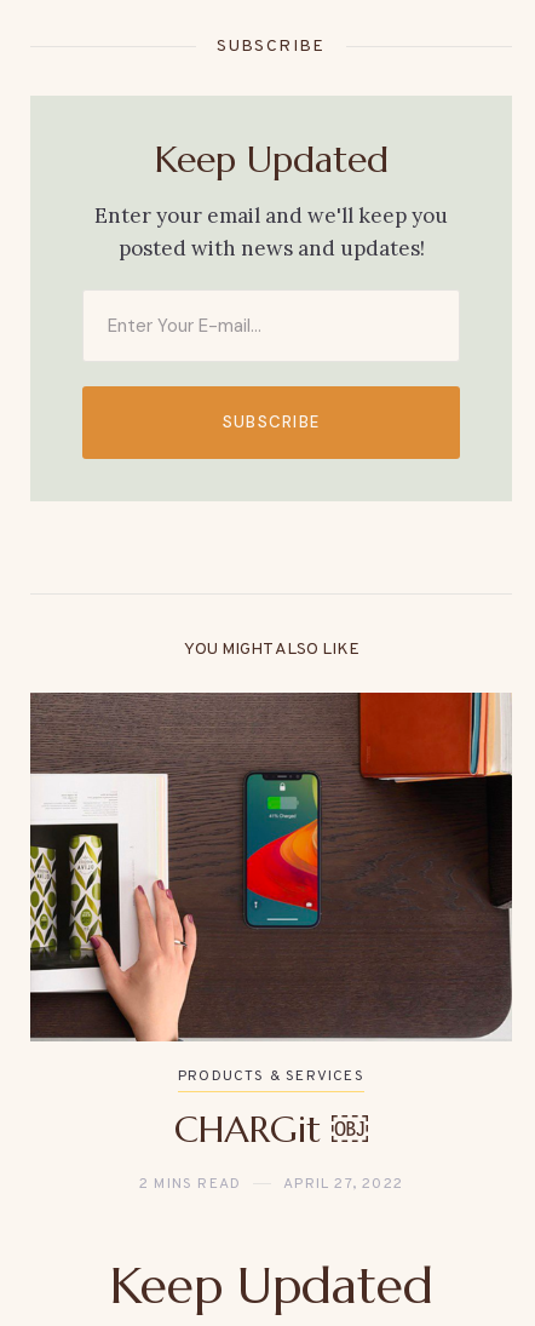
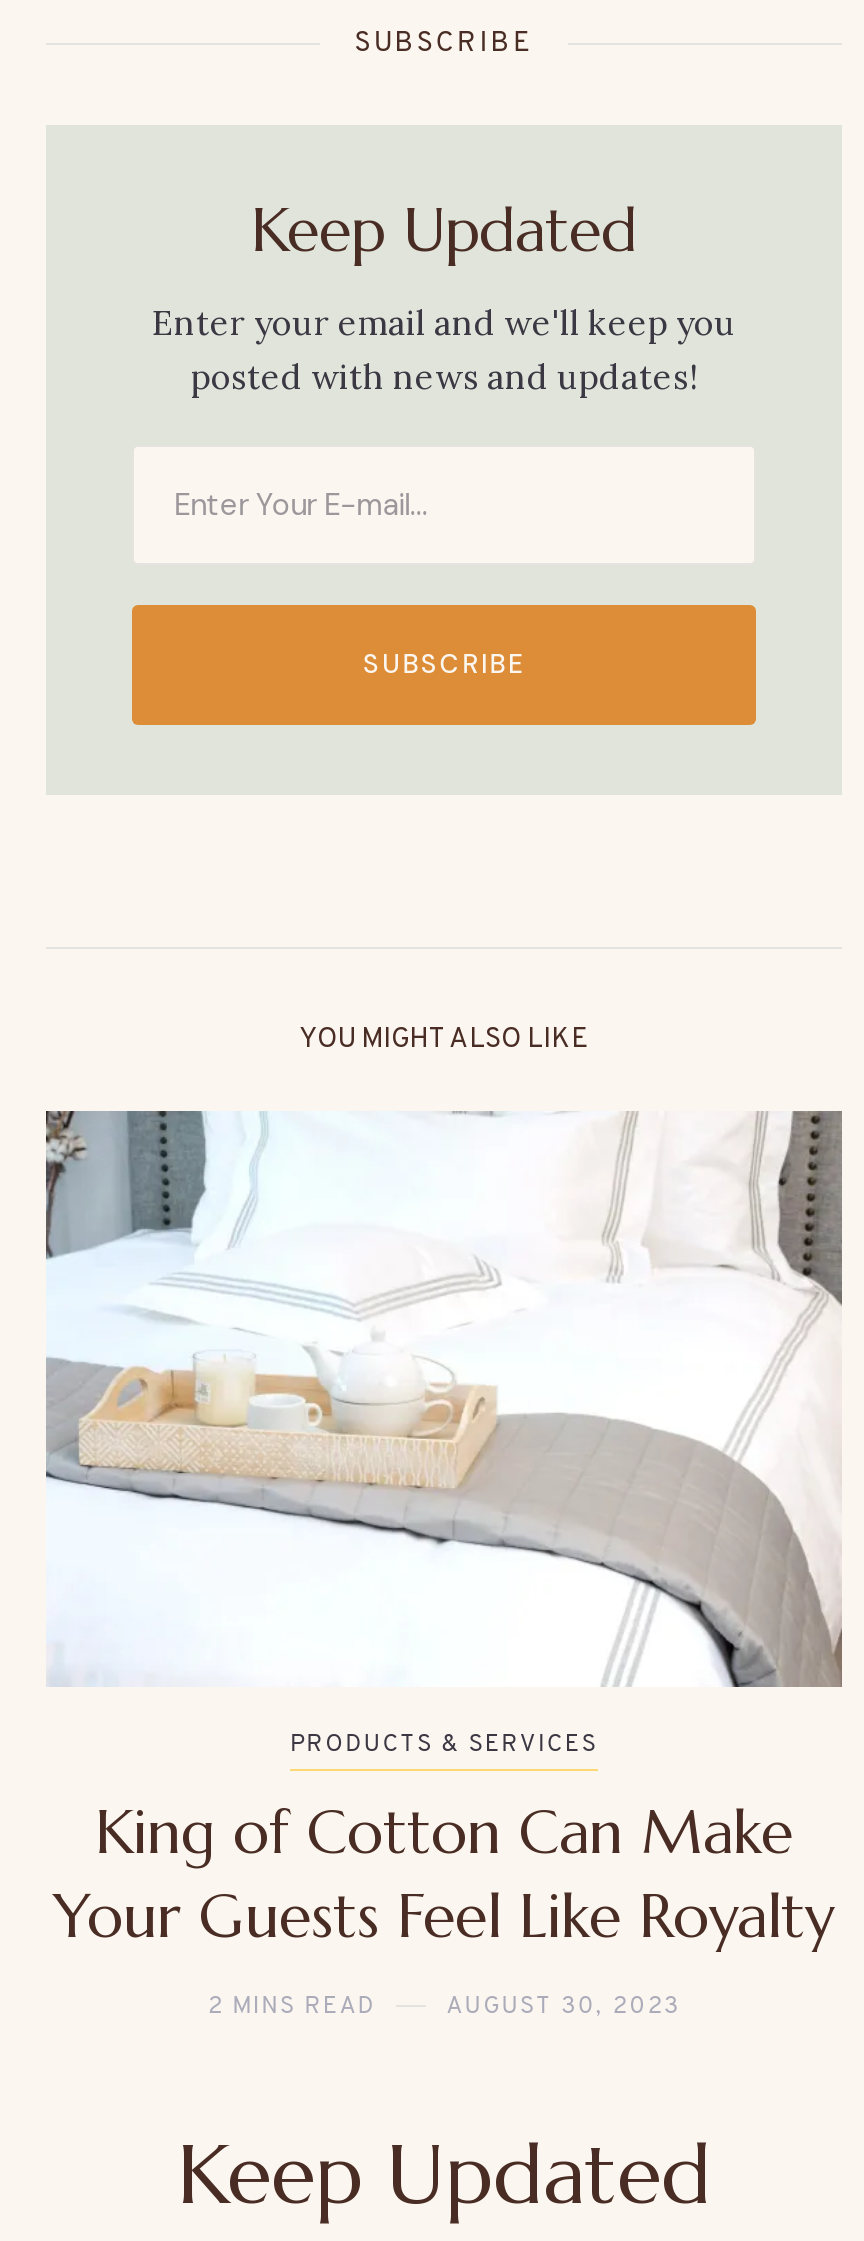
[29,691,513,1043] [image] -> [44,1109,844,1689] [image]
[174,1107,368,1152] CHARGit ￼ -> [53,1795,835,1953] King of Cotton Can Make | Your Guests Feel Like Royalty
[283,1175,403,1194] APRIL 27, 2022 -> [446,1991,680,2023] AUGUST 30, 2023

